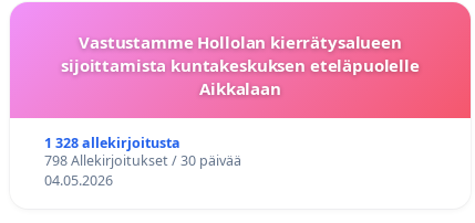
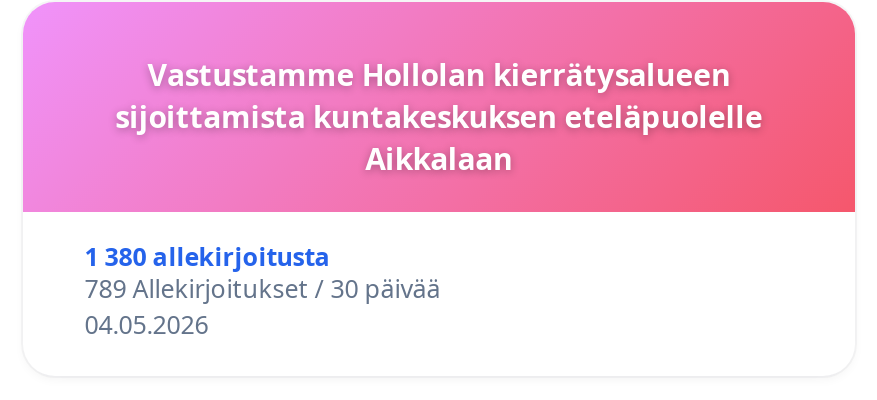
[44,133,180,152] 1 328 allekirjoitusta -> [85,241,331,275] 1 380 allekirjoitusta
[44,151,241,170] 798 Allekirjoitukset / 30 päivää -> [85,273,441,307] 789 Allekirjoitukset / 30 päivää

